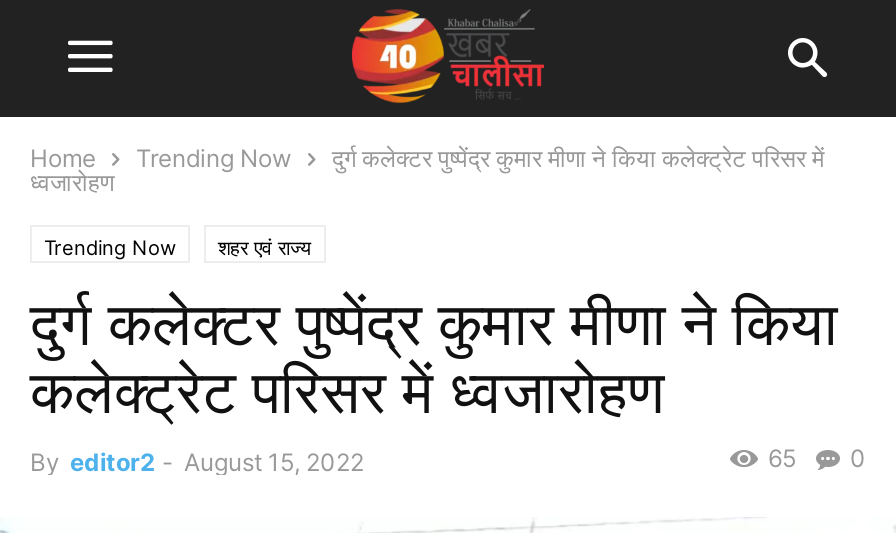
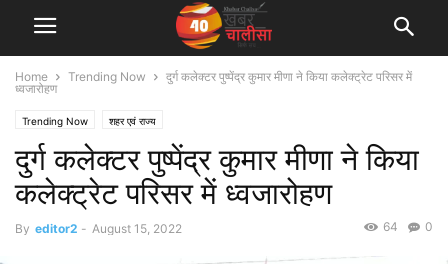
[768,443,866,473] 65 0 -> [383,219,433,234] 64 0

